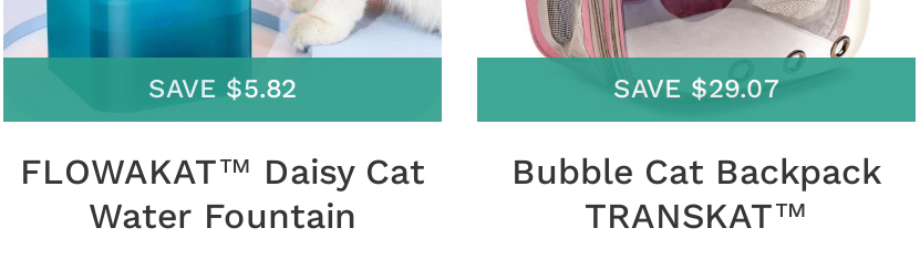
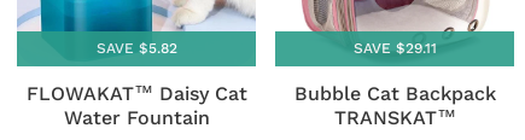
[613,73,779,104] SAVE $29.07 -> [353,40,436,56] SAVE $29.11

